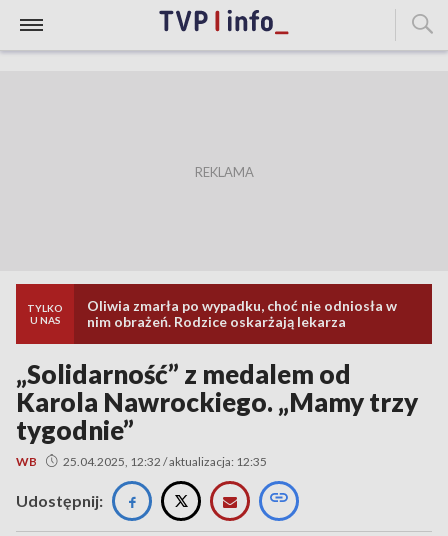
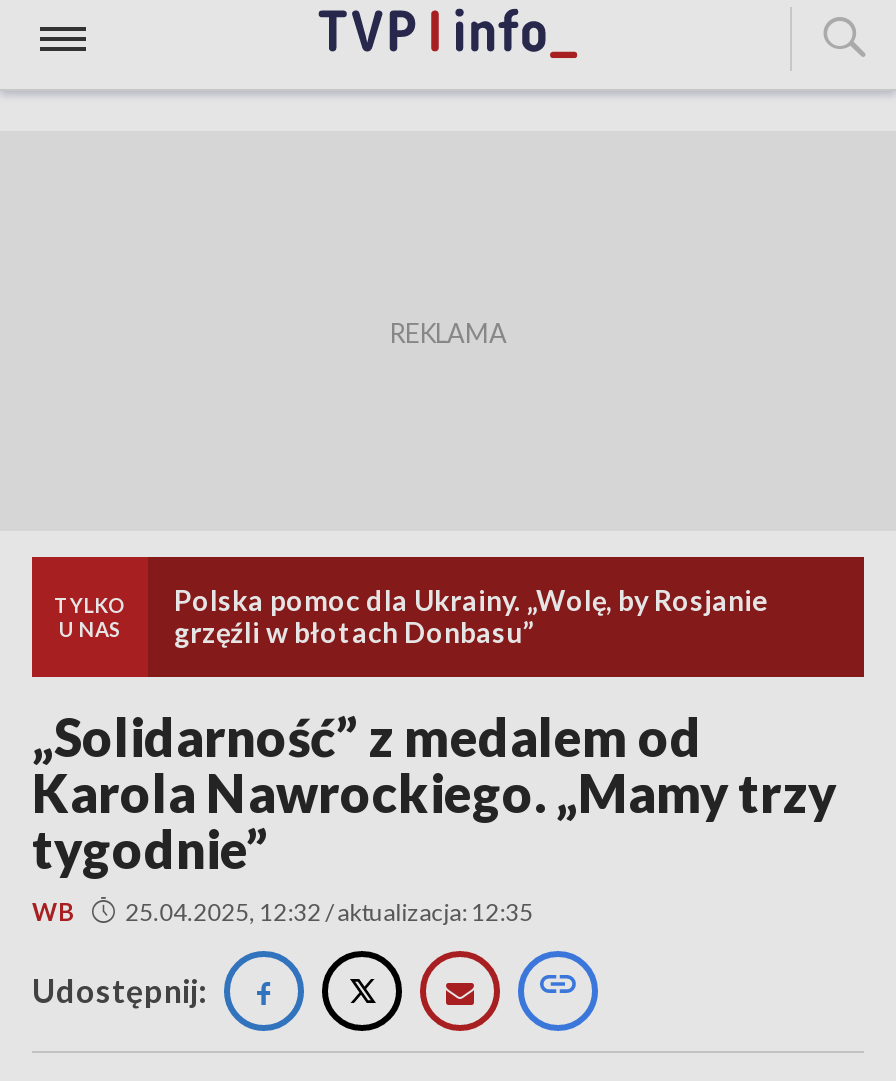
[87,297,397,330] Oliwia zmarła po wypadku, choć nie odniosła w | nim obrażeń. Rodzice oskarżają lekarza -> [174,583,768,649] Polska pomoc dla Ukrainy. „Wolę, by Rosjanie | grzęźli w błotach Donbasu”

